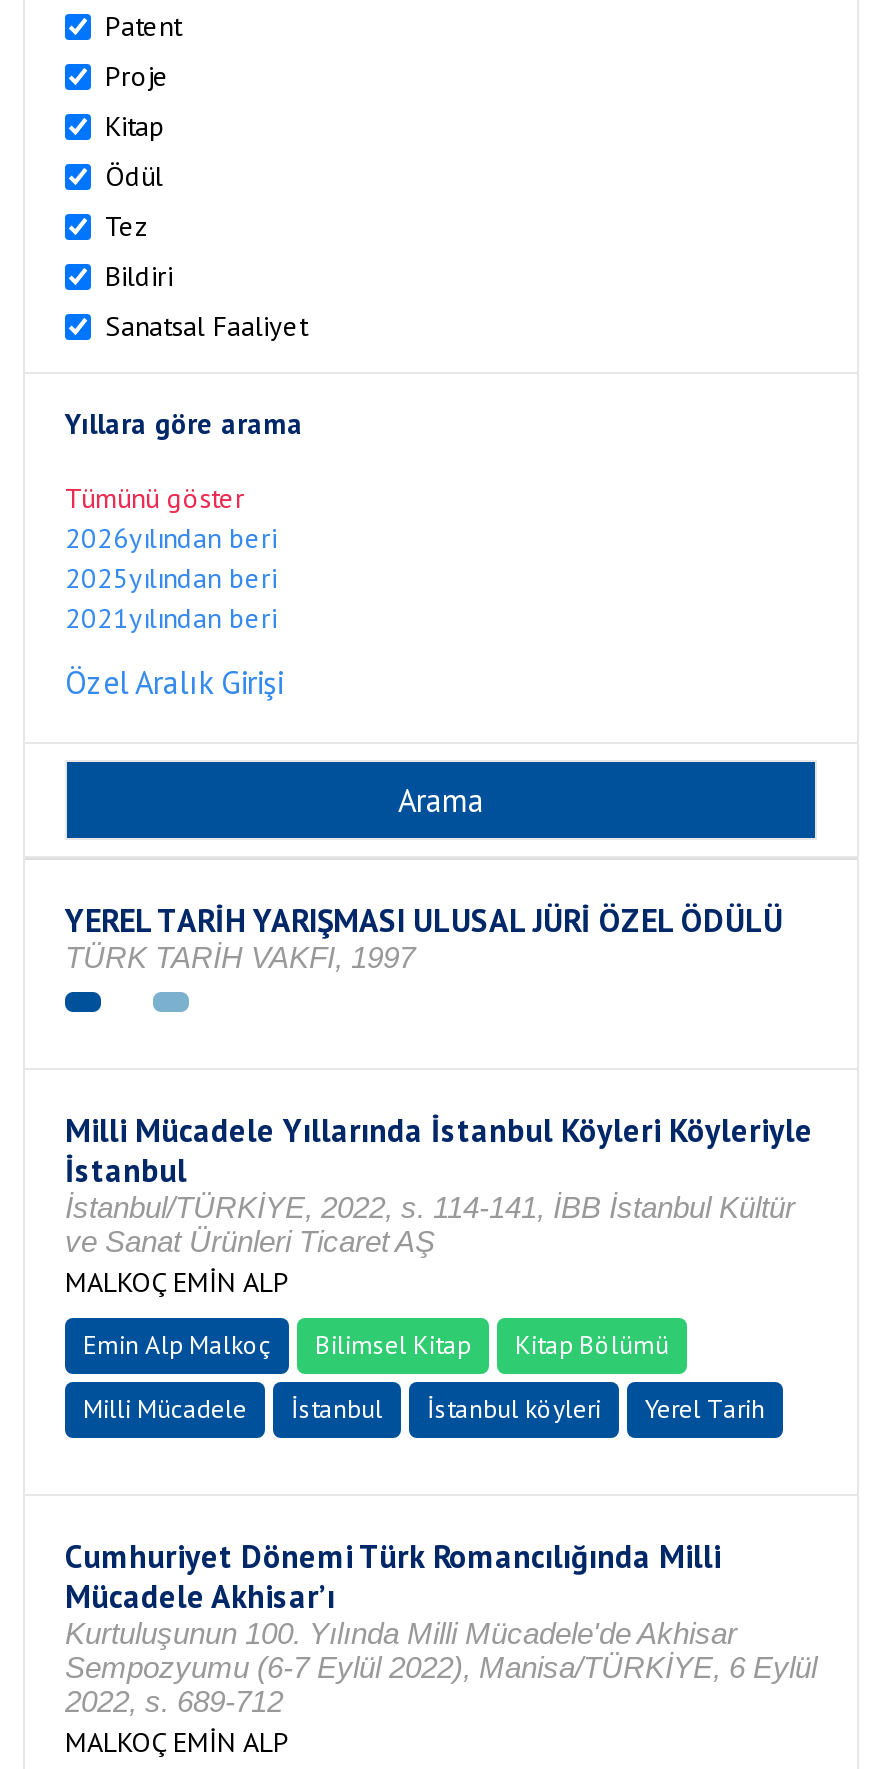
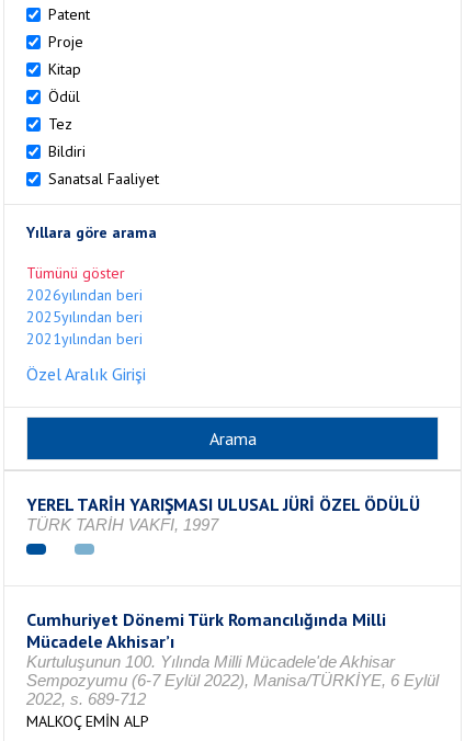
[65,1110,813,1426] Milli Mücadele Yıllarında İstanbul Köyleri Köyleriyle | İstanbul | İstanbul/TÜRKİYE, 2022, s. 114-141, İBB İstanbul Kültür | ve Sanat Ürünleri Ticaret AŞ | MALKOÇ EMİN ALP | Emin Alp Malkoç | Bilimsel Kitap | Kitap Bölümü | Milli Mücadele | İstanbul | İstanbul köyleri | Yerel Tarih -> none

